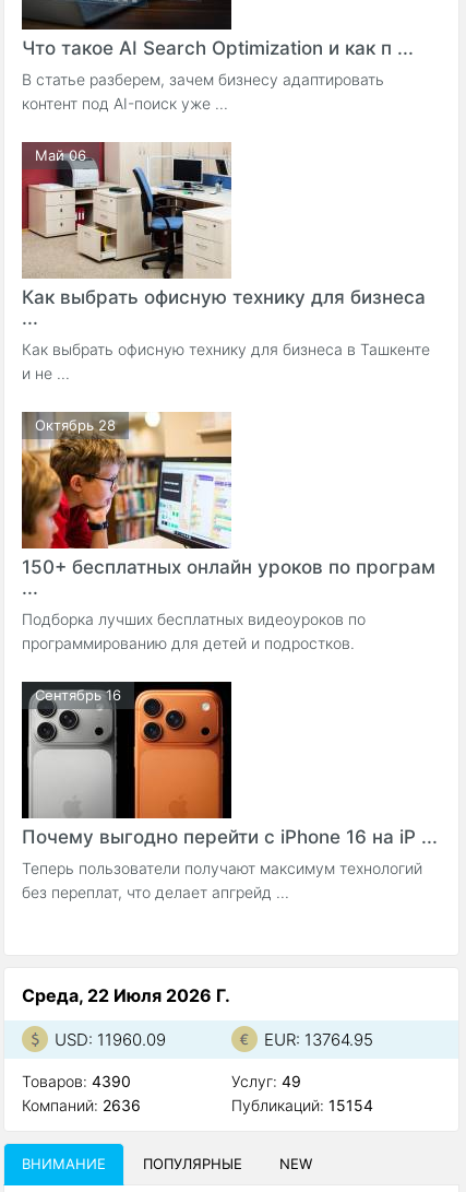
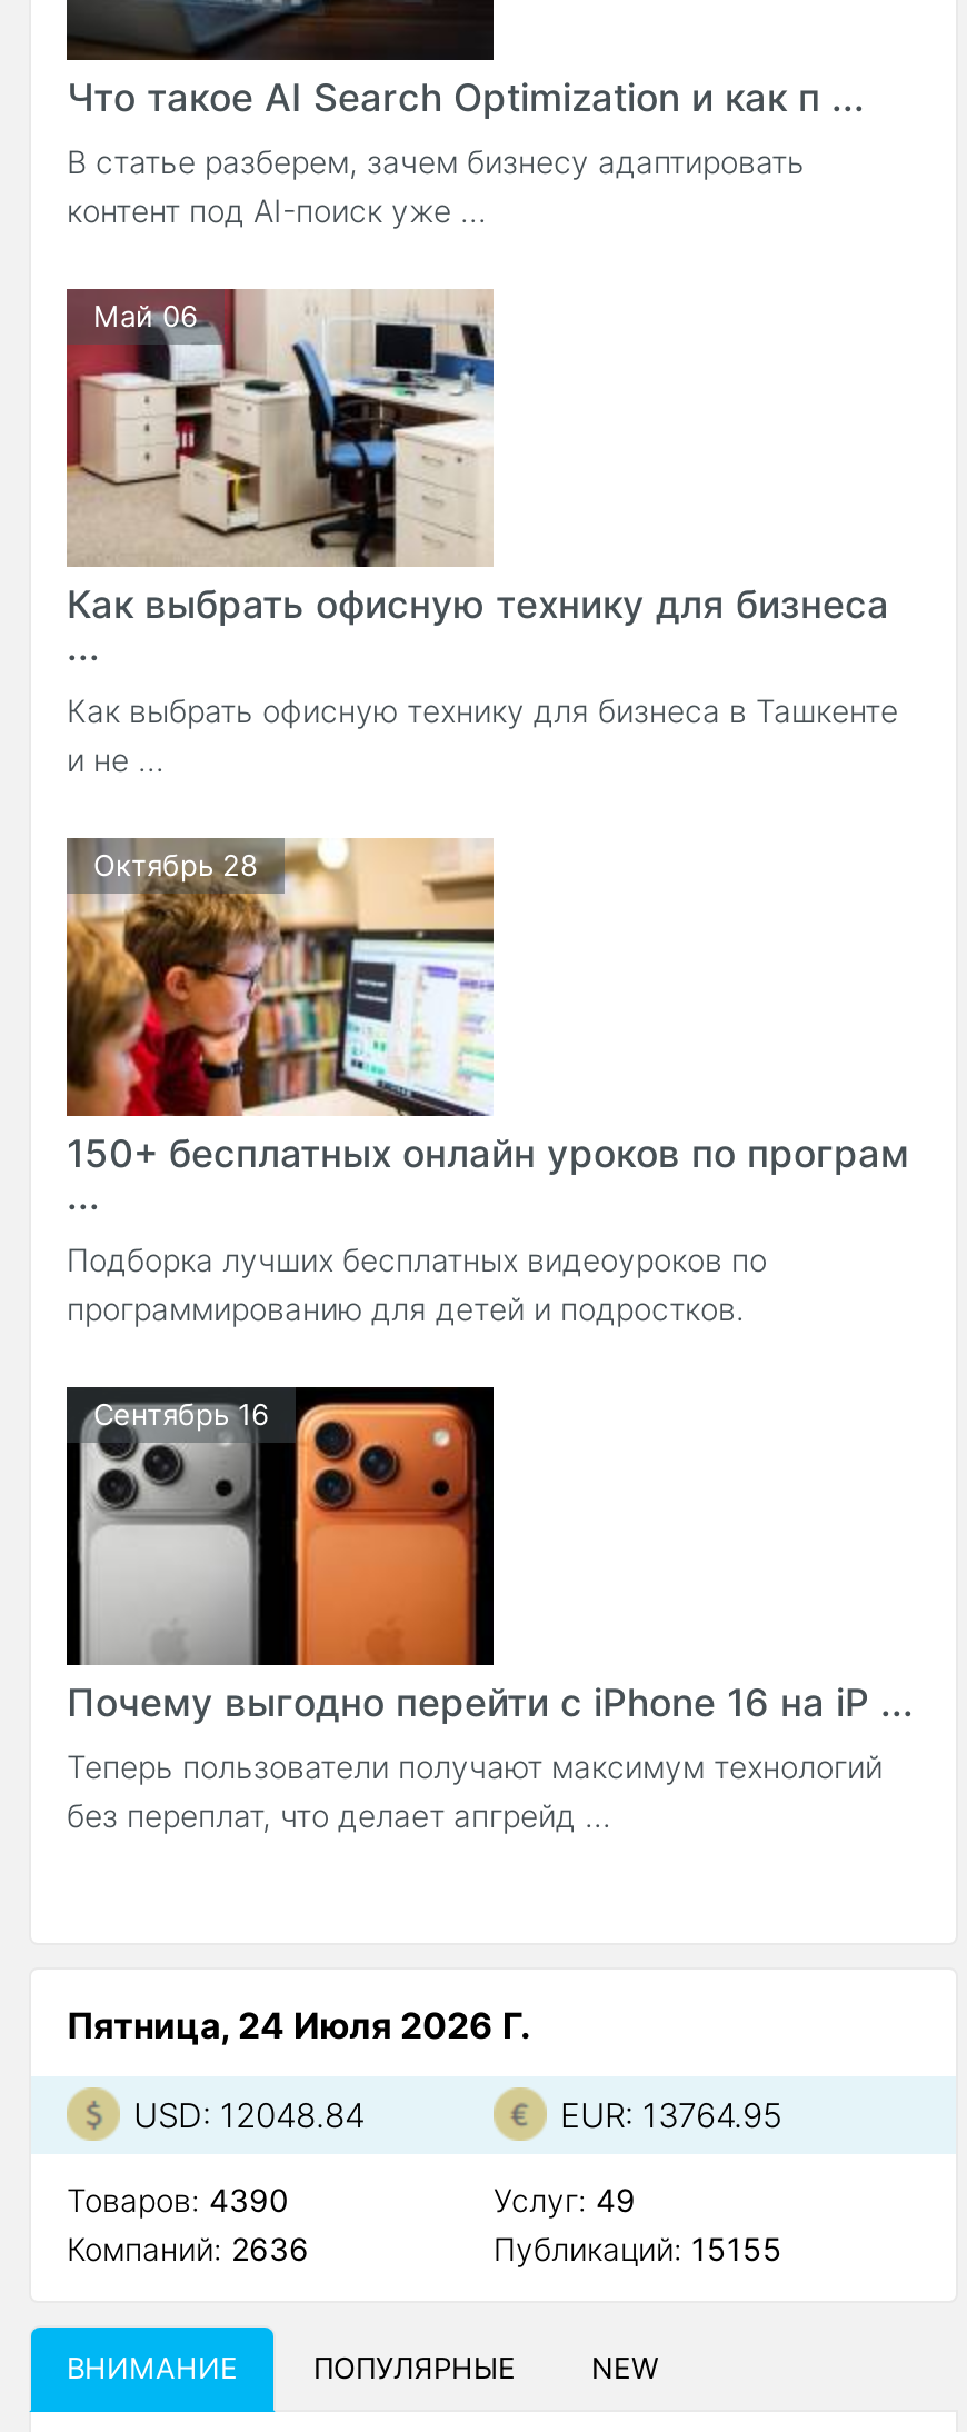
[22,984,230,1006] Среда, 22 Июля 2026 Г. -> [67,2003,531,2047] Пятница, 24 Июля 2026 Г.
[55,1029,166,1050] USD: 11960.09 -> [133,2094,365,2136] USD: 12048.84
[231,1096,373,1114] Публикаций: 15154 -> [494,2229,782,2267] Публикаций: 15155

